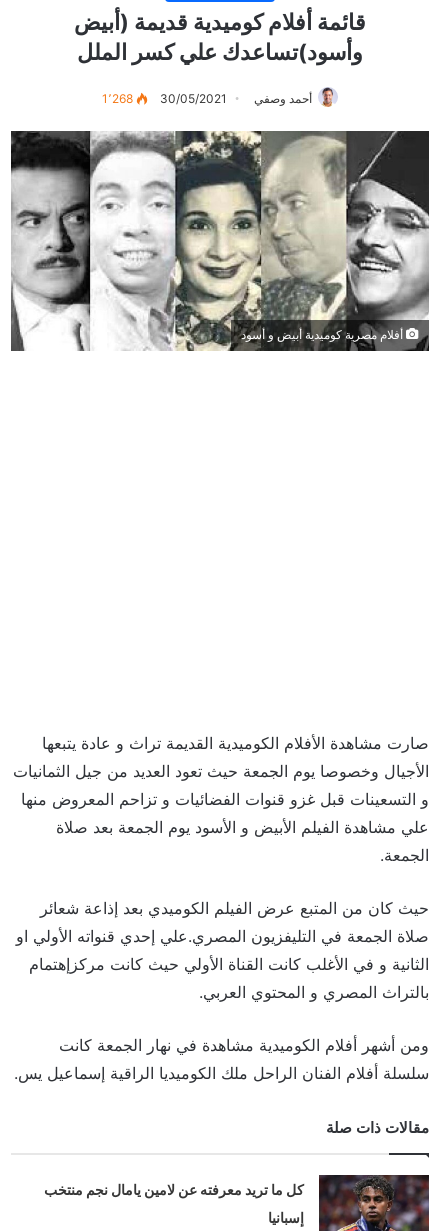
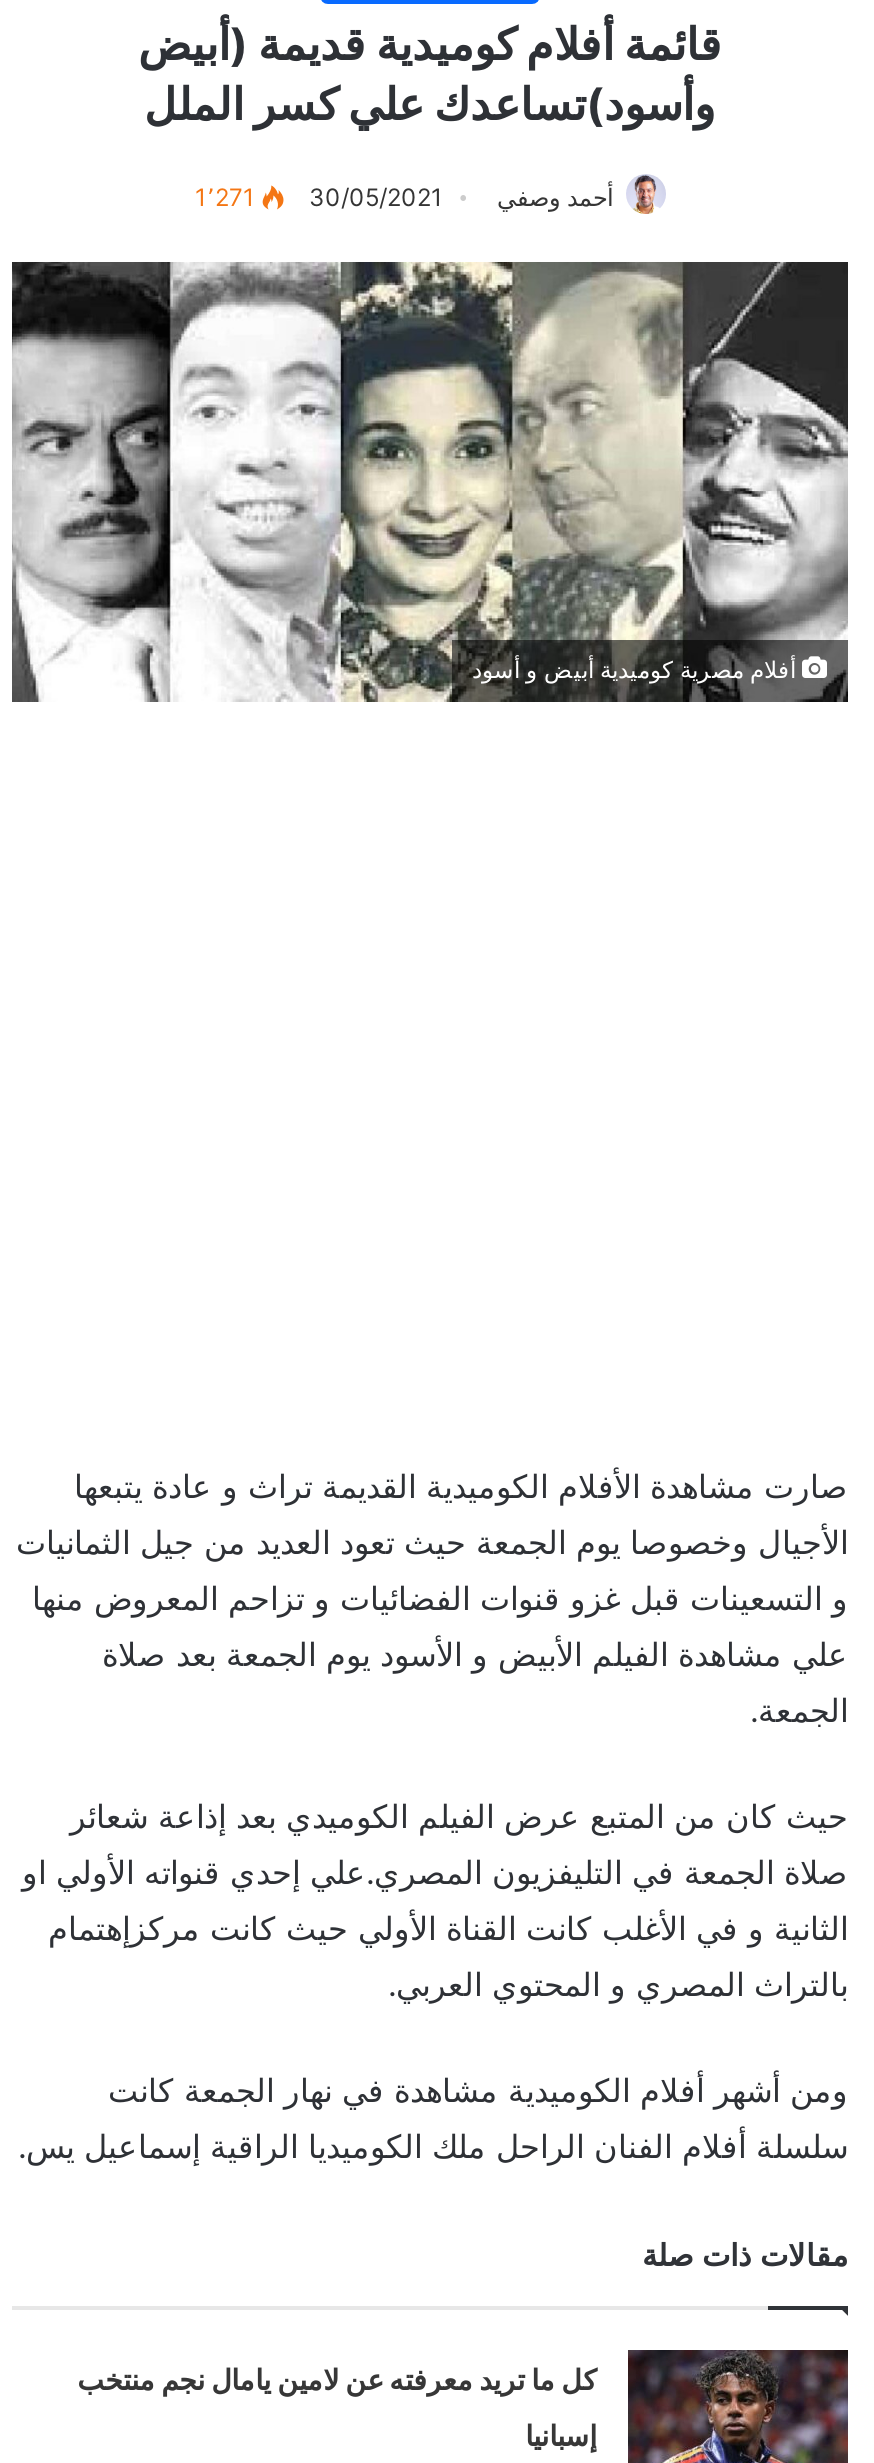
[102,91,312,106] أحمد وصفي 30/05/2021 1٬268 -> [195,182,613,212] أحمد وصفي 30/05/2021 1٬271

